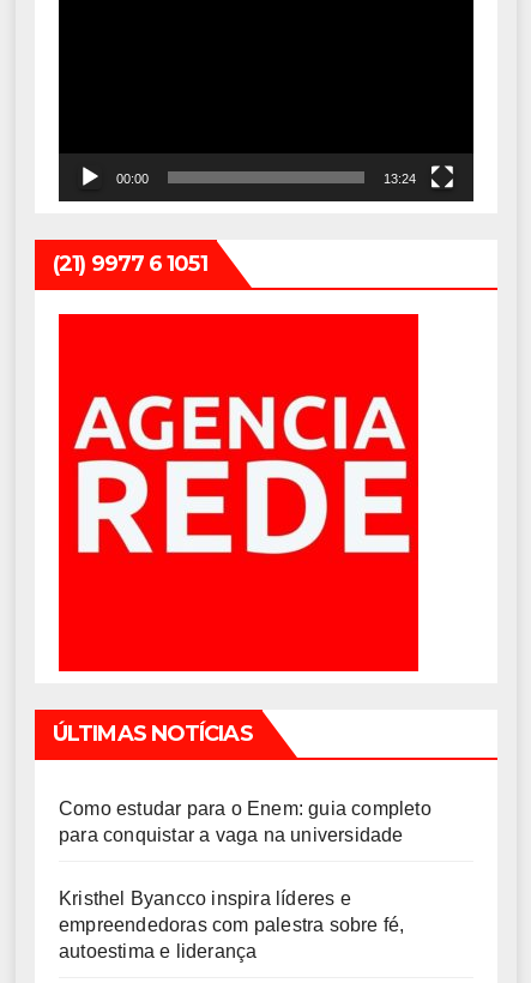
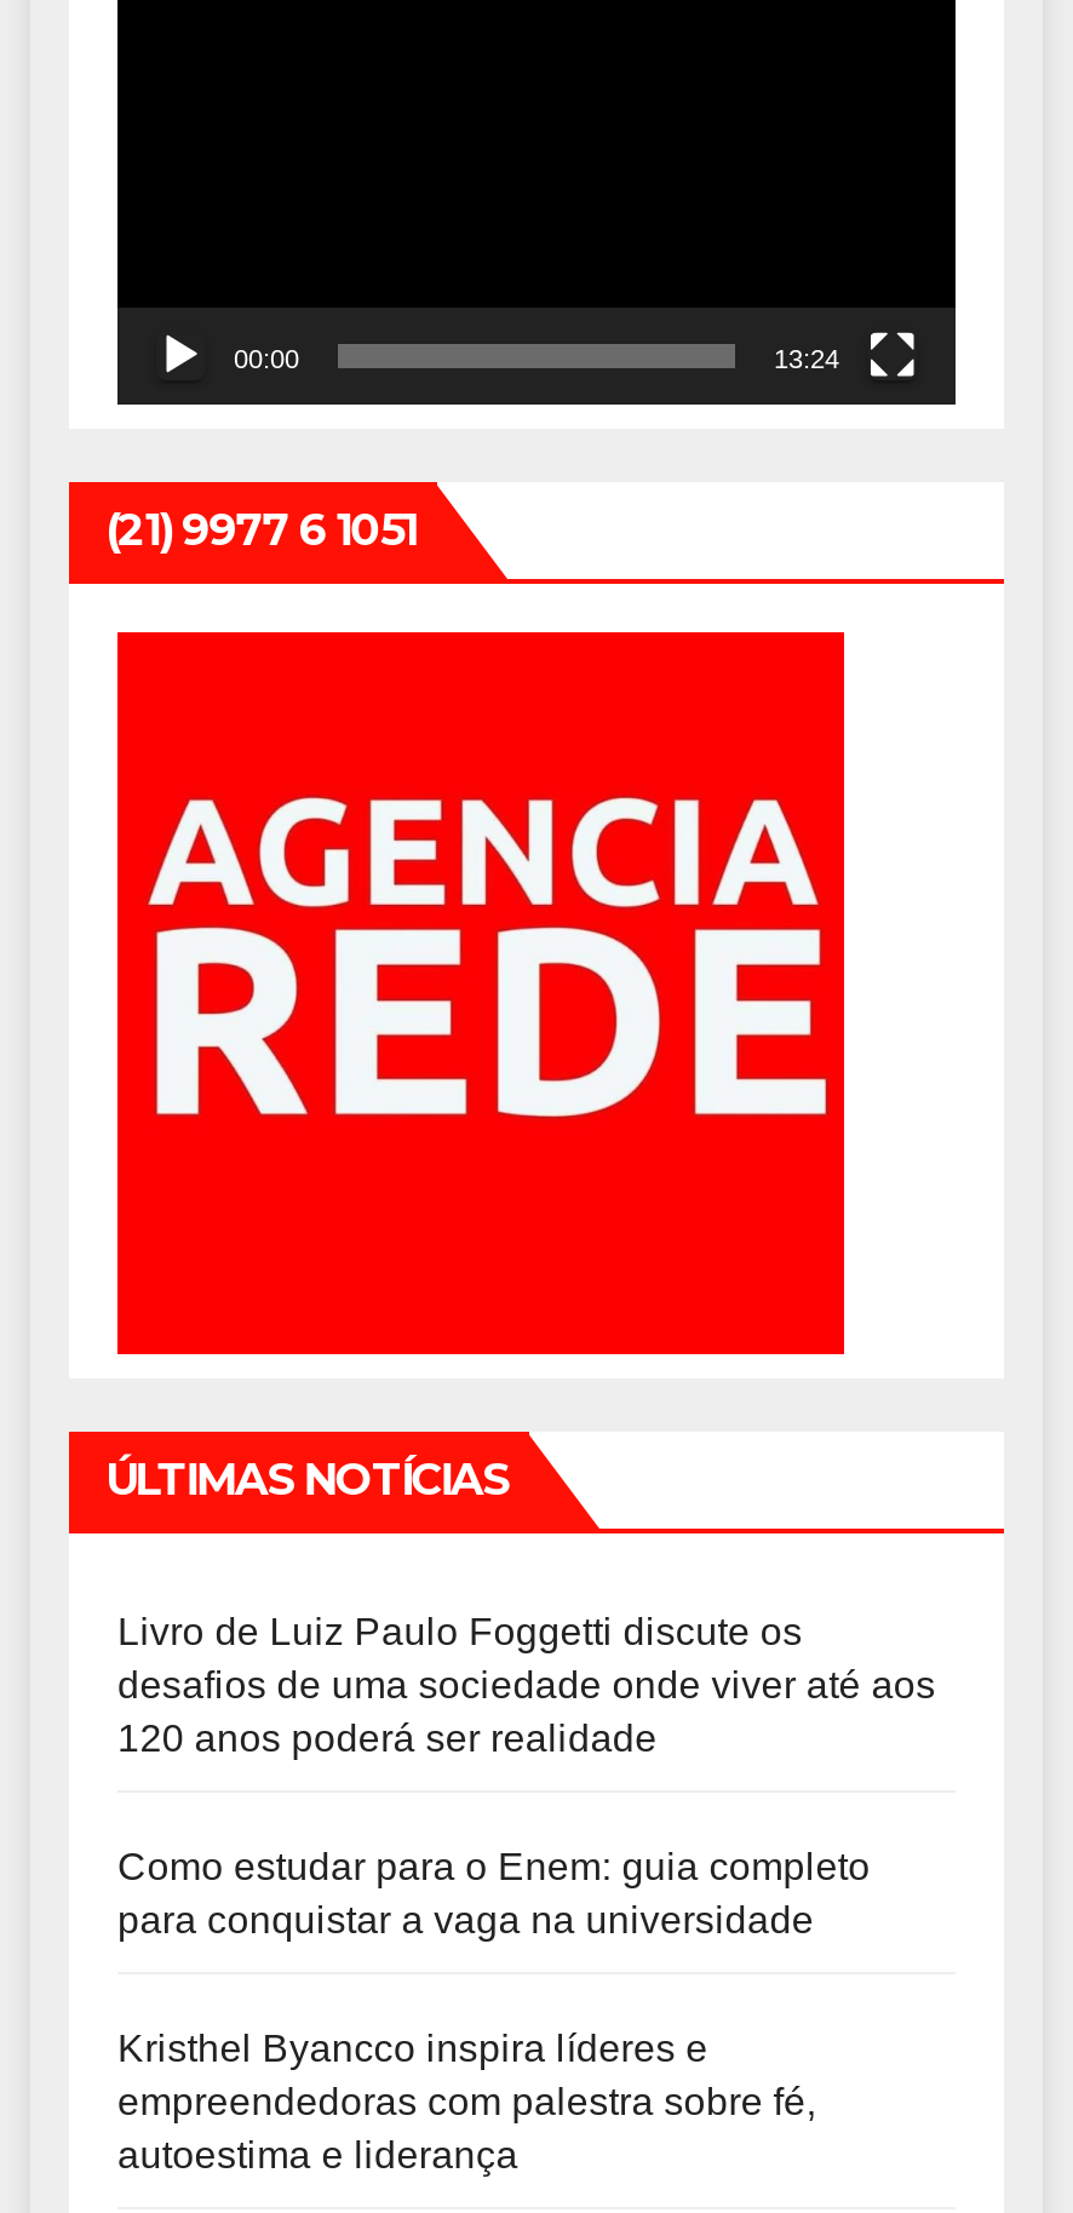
none -> [117,1611,936,1758] Livro de Luiz Paulo Foggetti discute os | desafios de uma sociedade onde viver até aos | 120 anos poderá ser realidade

